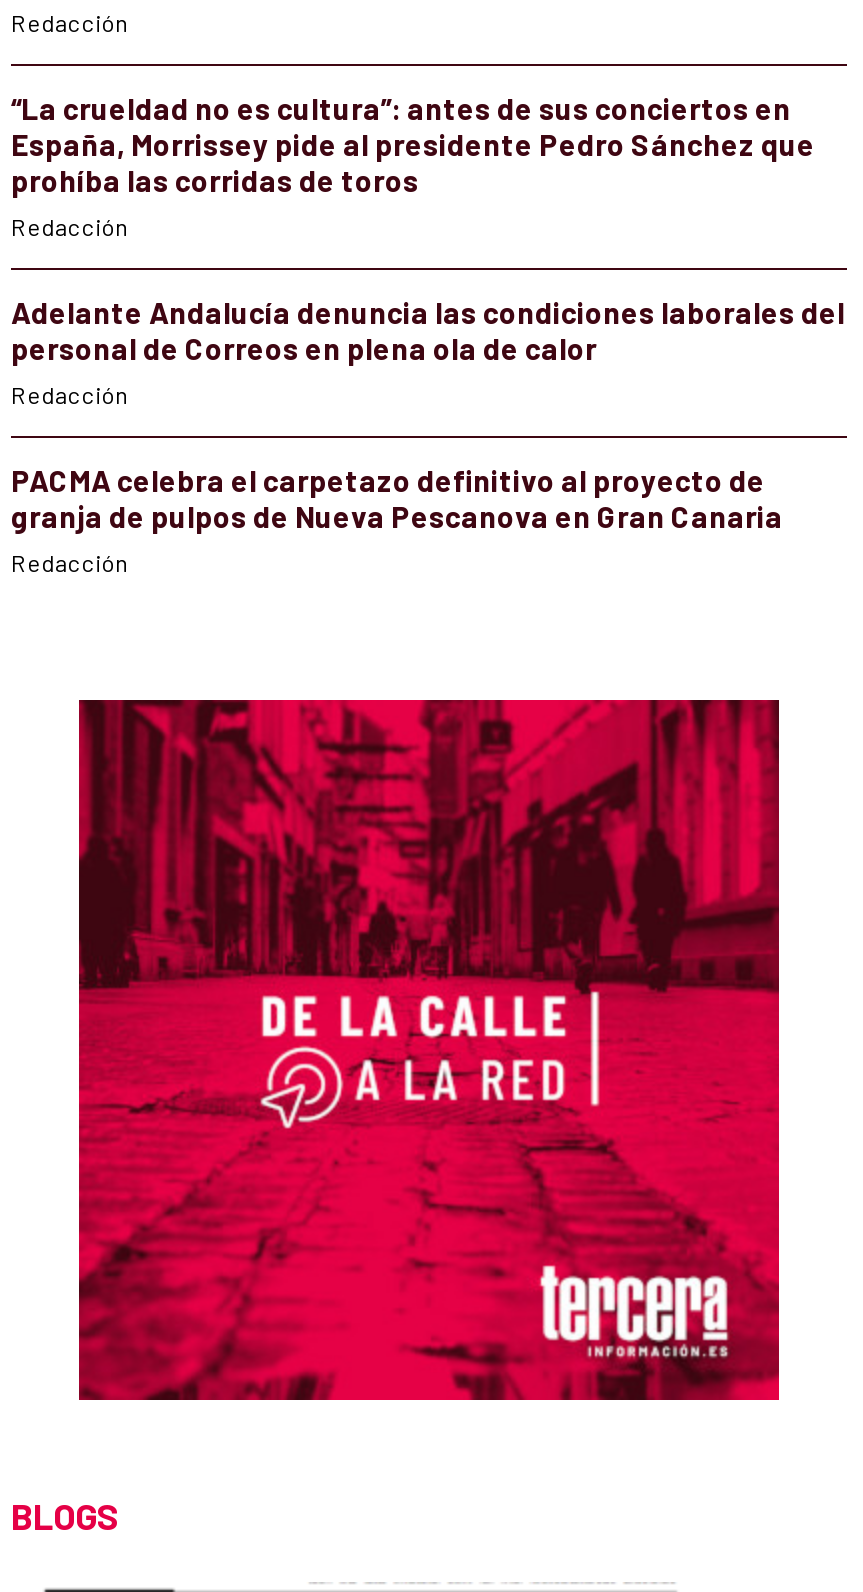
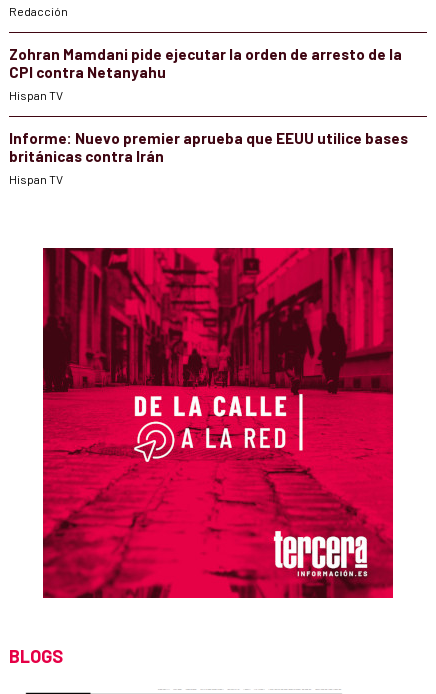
[11,90,845,576] “La crueldad no es cultura”: antes de sus conciertos en | España, Morrissey pide al presidente Pedro Sánchez que | prohíba las corridas de toros | Redacción | Adelante Andalucía denuncia las condiciones laborales del | personal de Correos en plena ola de calor | Redacción | PACMA celebra el carpetazo definitivo al proyecto de | granja de pulpos de Nueva Pescanova en Gran Canaria | Redacción -> [9,45,408,186] Zohran Mamdani pide ejecutar la orden de arresto de la | CPI contra Netanyahu | Hispan TV | Informe: Nuevo premier aprueba que EEUU utilice bases | británicas contra Irán | Hispan TV

